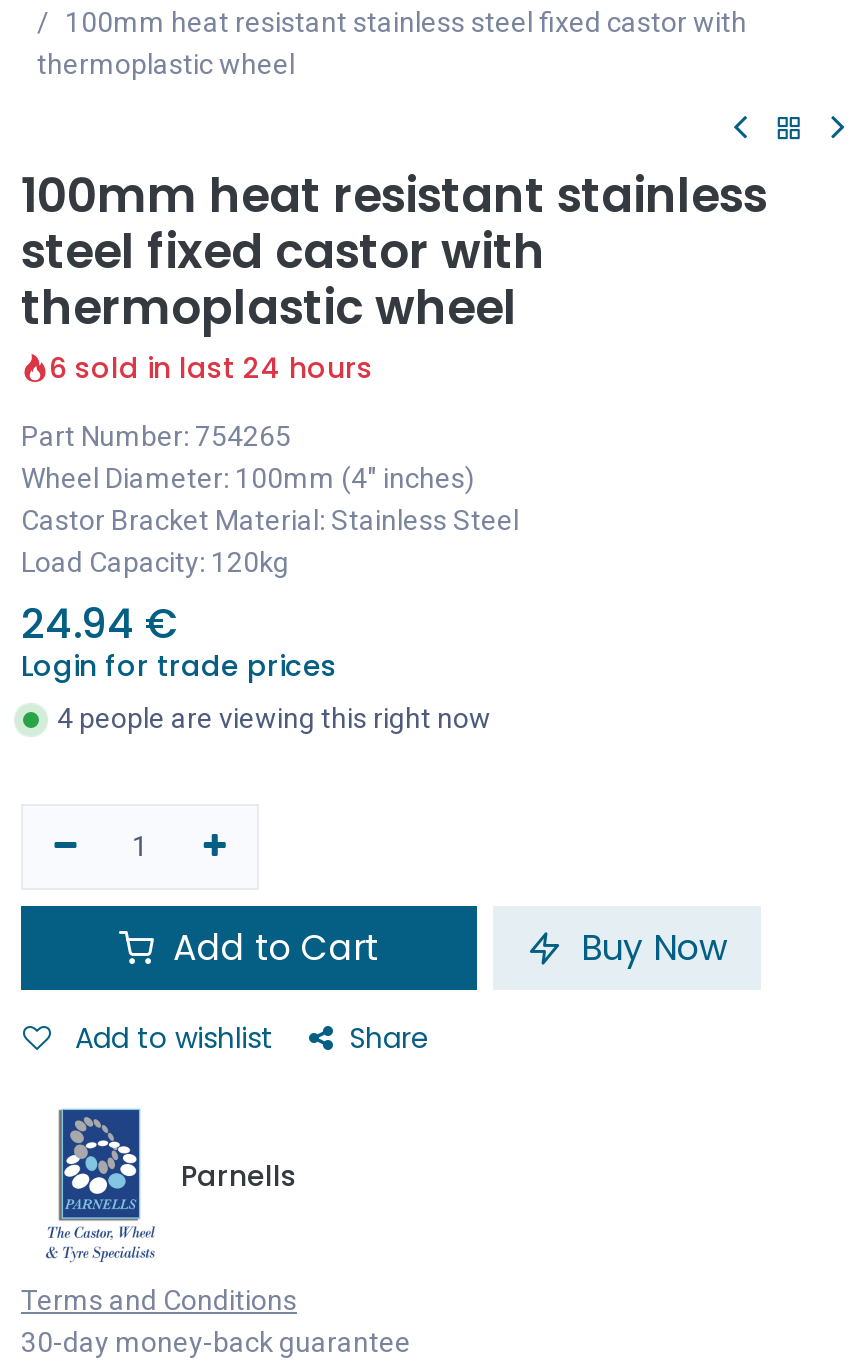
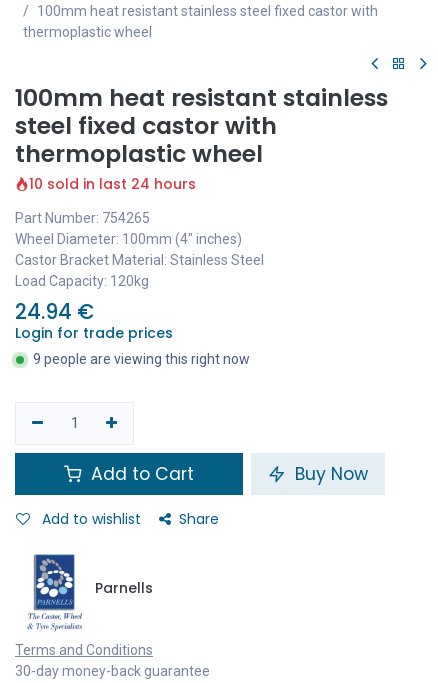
[49,348,373,388] 6 sold in last 24 hours -> [29,174,196,194] 10 sold in last 24 hours
[57,702,491,734] 4 people are viewing this right now -> [33,351,250,367] 9 people are viewing this right now

